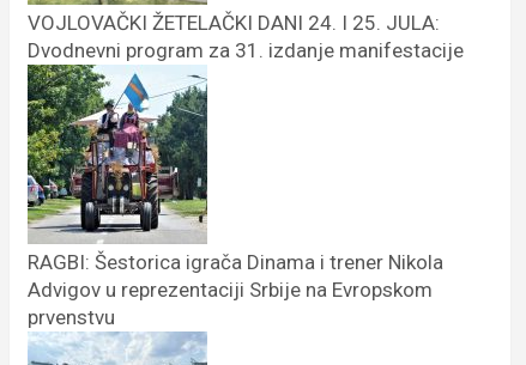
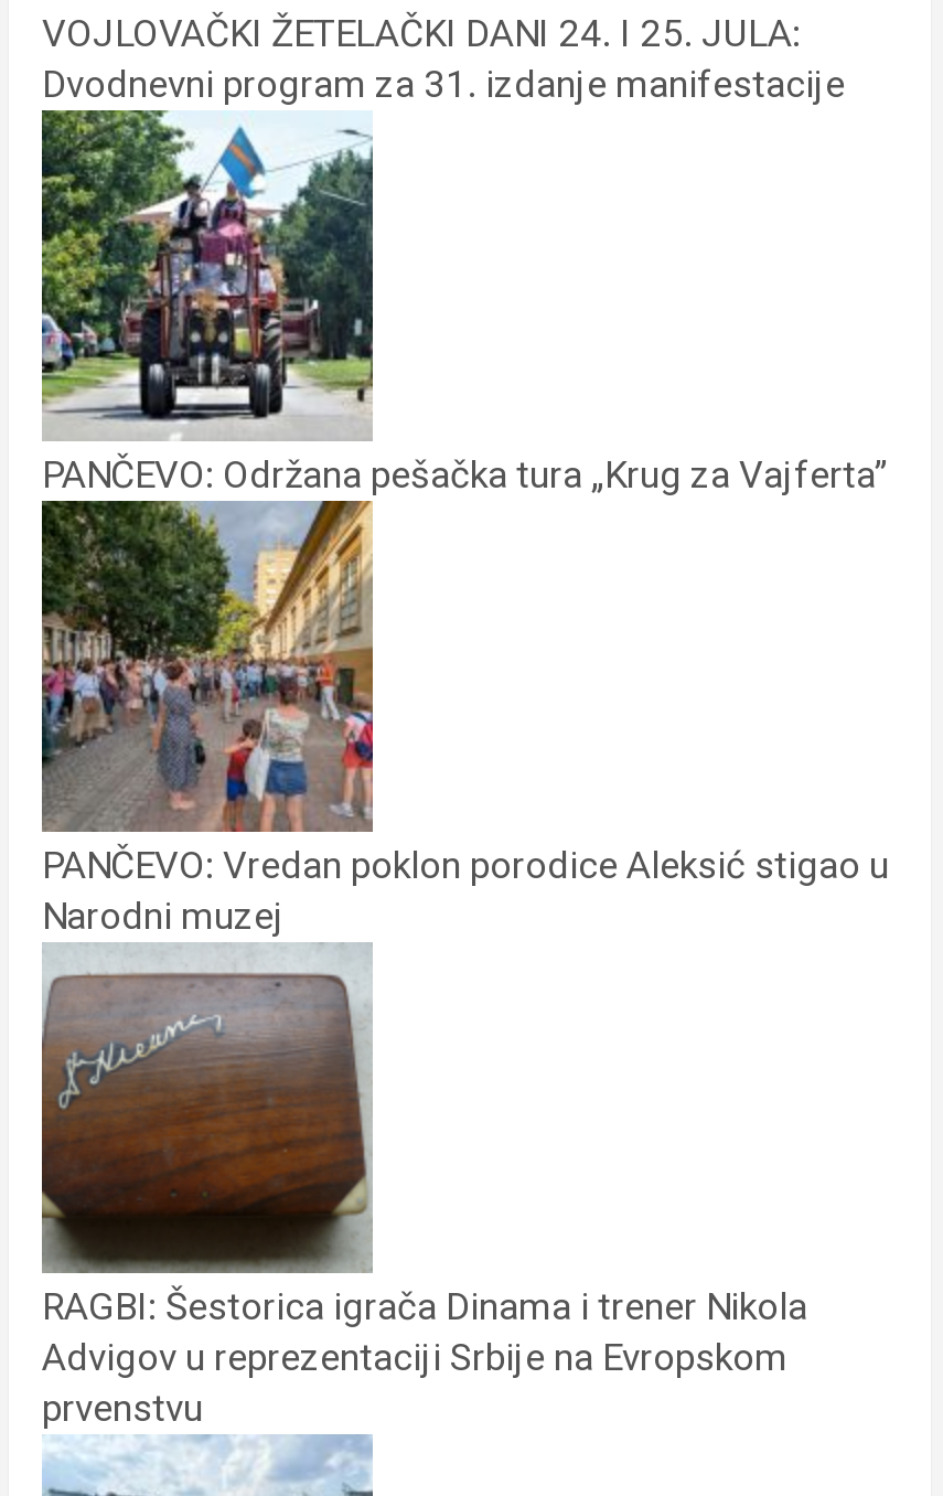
none -> [40,512,889,938] [image] | PANČEVO: Vredan poklon porodice Aleksić stigao u | Narodni muzej
none -> [40,942,371,1273] [image]
none -> [42,452,887,496] PANČEVO: Održana pešačka tura „Krug za Vajferta”

